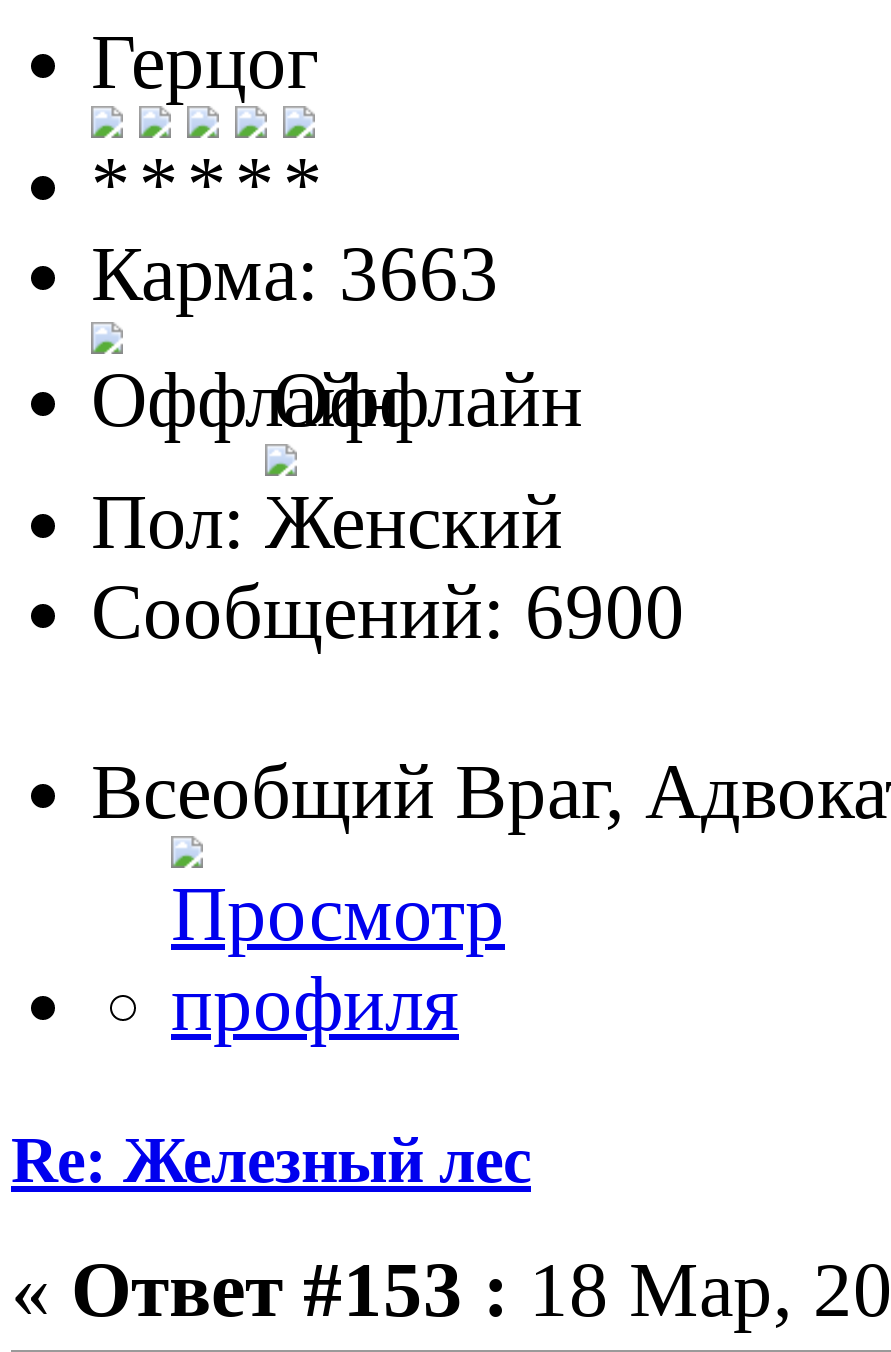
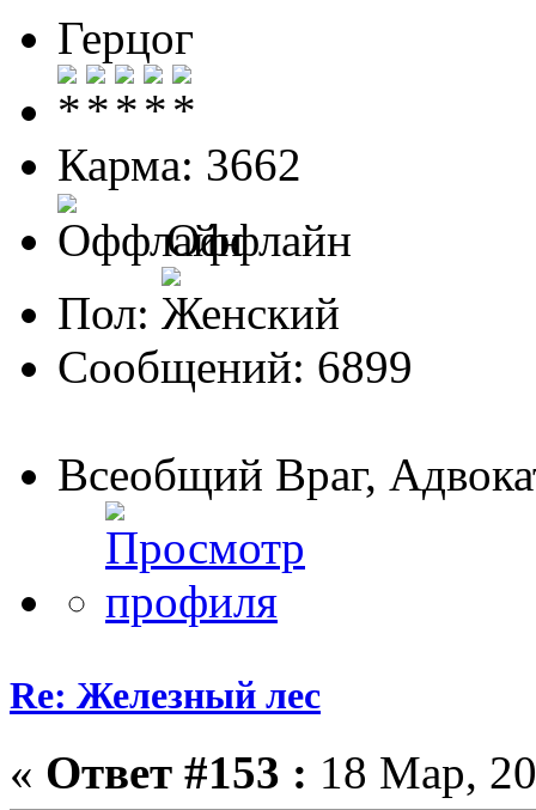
[91,230,499,316] Карма: 3663 -> [57,139,301,190] Карма: 3662
[91,568,685,654] Сообщений: 6900 -> [57,341,413,393] Сообщений: 6899

